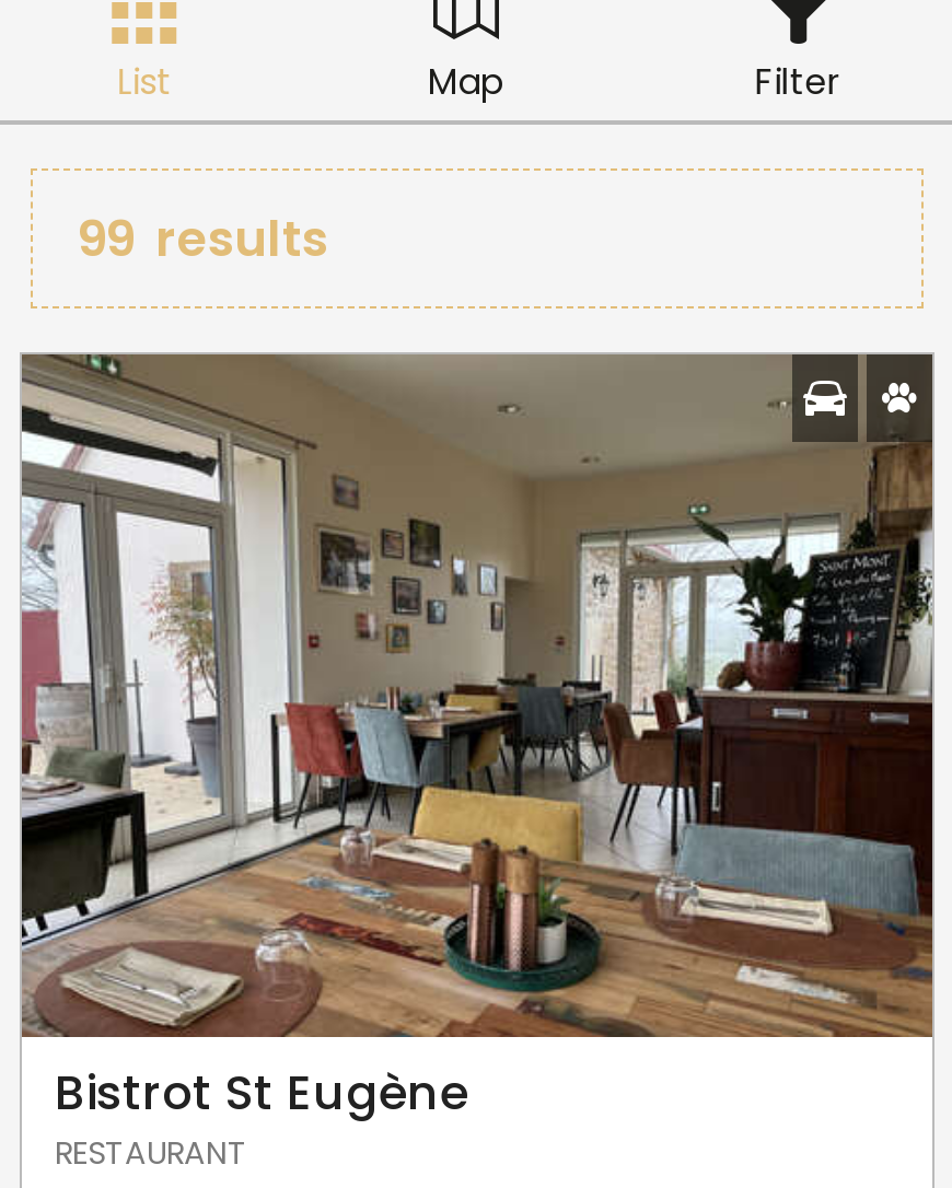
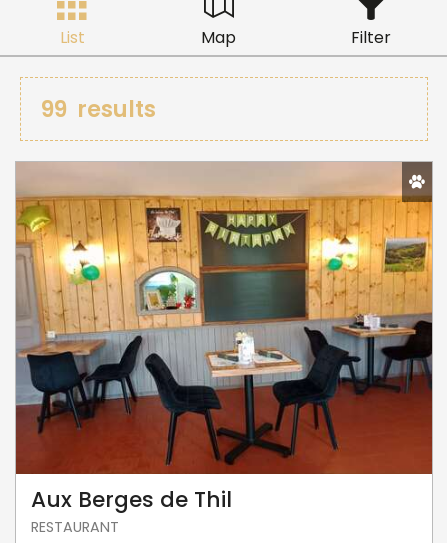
[20,352,934,1128] [image] | Bistrot St Eugène -> [15,162,433,515] [image] | Aux Berges de Thil

